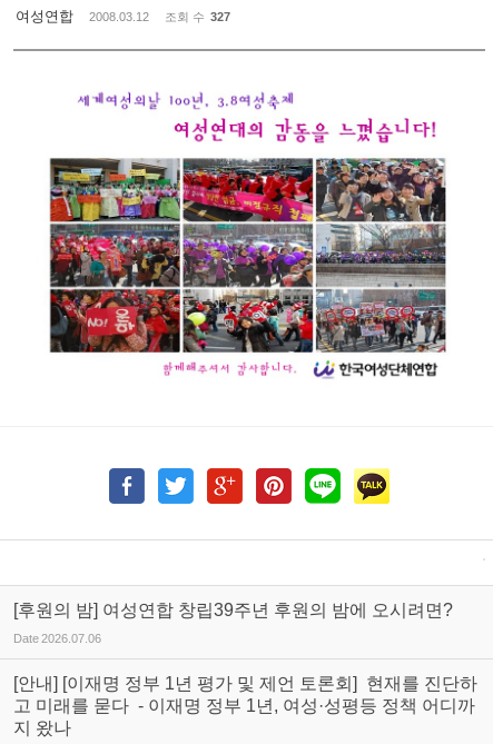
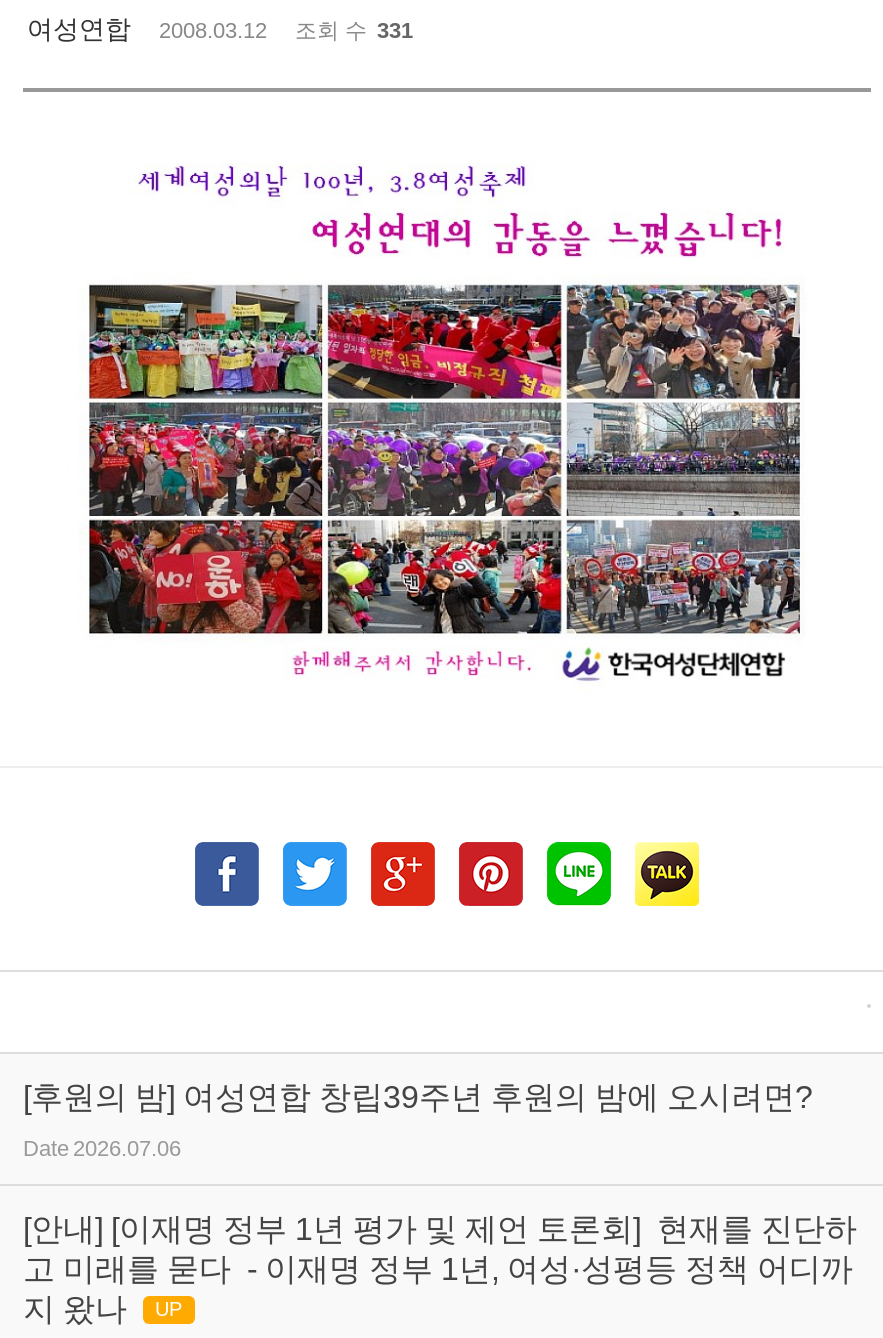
[16,8,230,24] 여성연합 2008.03.12 조회 수 327 -> [27,14,413,44] 여성연합 2008.03.12 조회 수 331
none -> [155,1298,183,1320] UP

